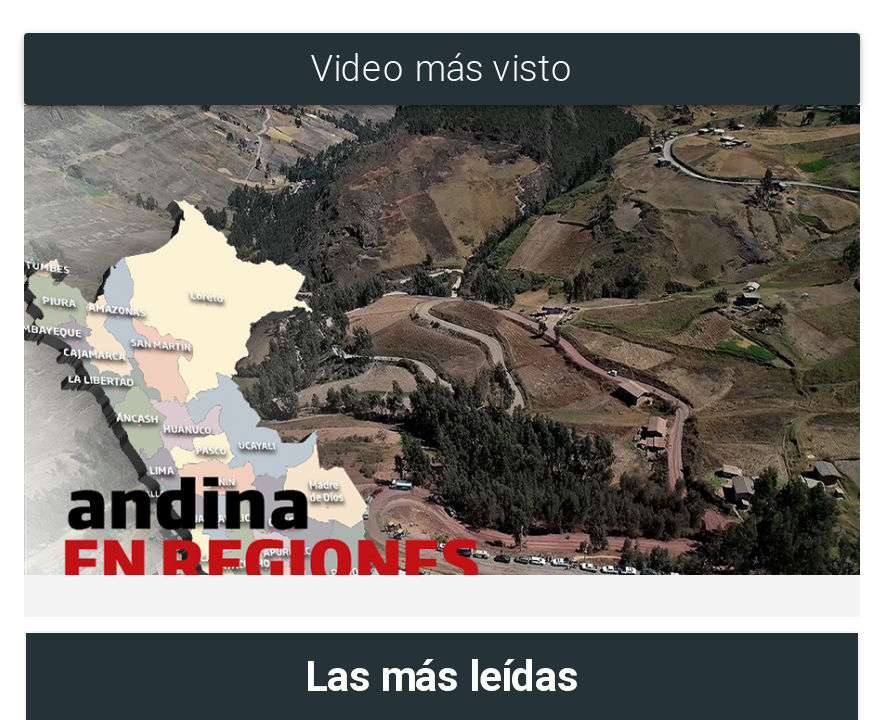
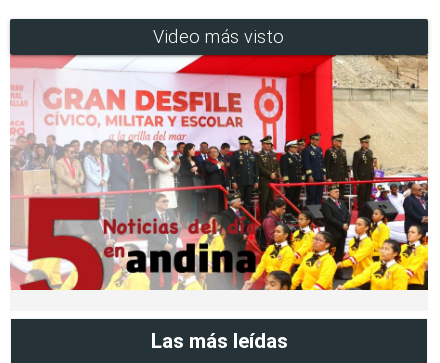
[22,105,862,577] [image] -> [10,54,429,291] [image]

